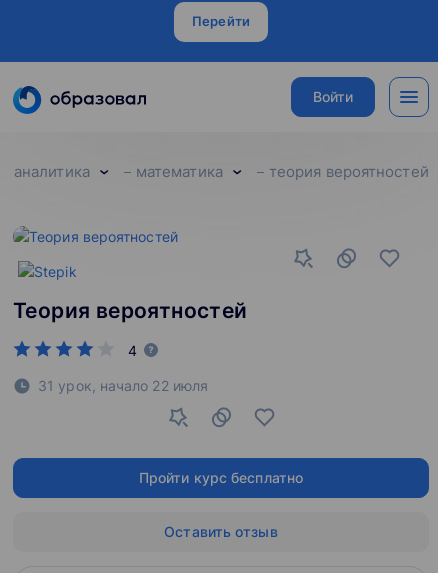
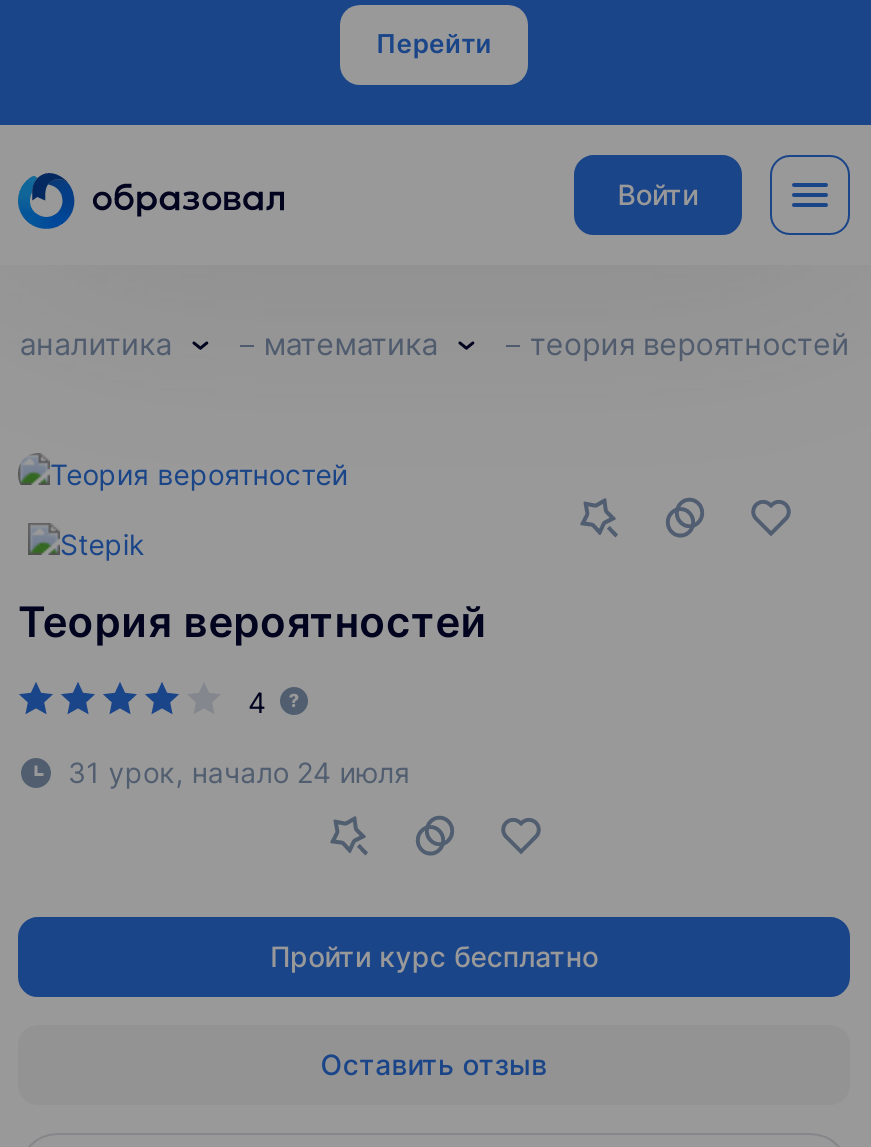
[38,377,208,394] 31 урок, начало 22 июля -> [68,755,410,789] 31 урок, начало 24 июля

